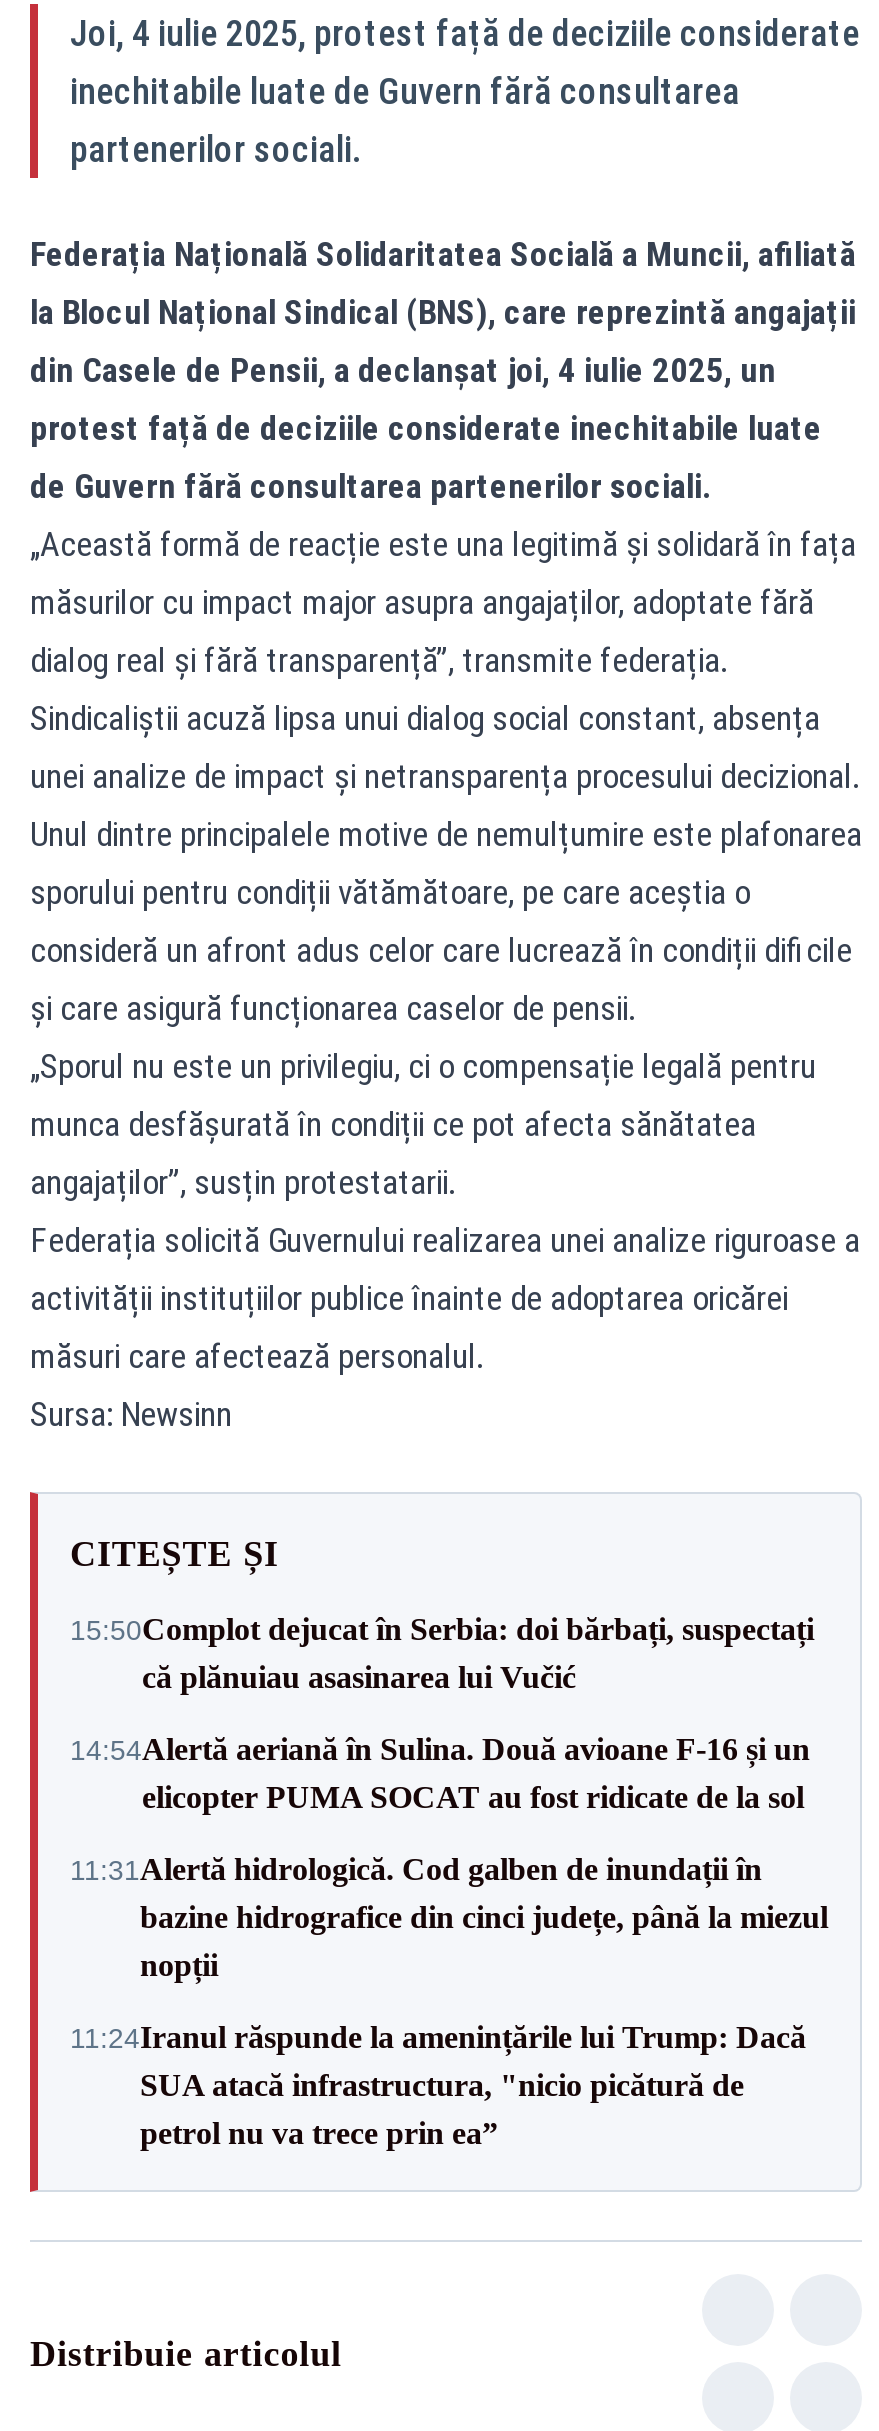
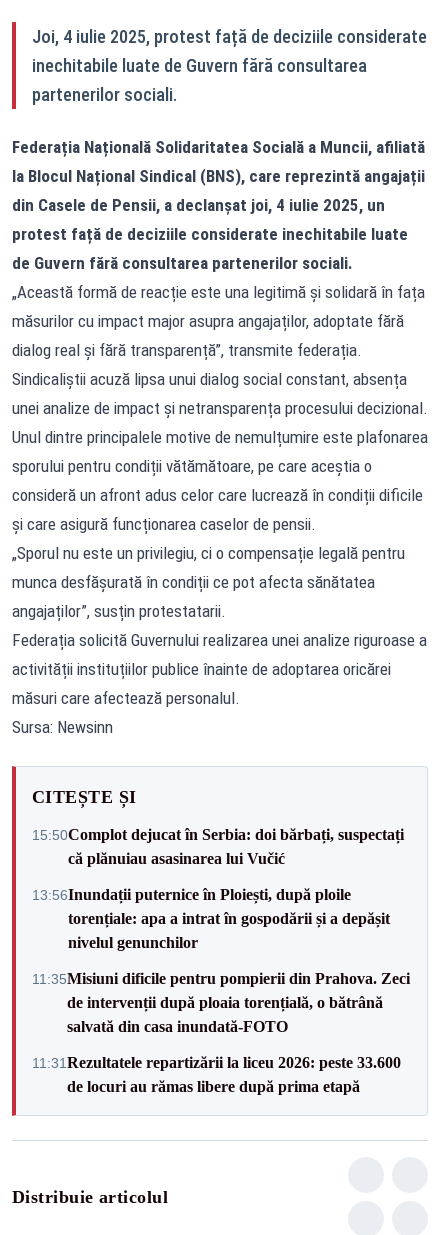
[70,1732,810,1814] 14:54Alertă aeriană în Sulina. Două avioane F-16 și un | elicopter PUMA SOCAT au fost ridicate de la sol -> [32,885,390,950] 13:56Inundații puternice în Ploiești, după ploile | torențiale: apa a intrat în gospodării și a depășit | nivelul genunchilor
[70,1852,828,1982] 11:31Alertă hidrologică. Cod galben de inundații în | bazine hidrografice din cinci județe, până la miezul | nopții -> [32,969,410,1034] 11:35Misiuni dificile pentru pompierii din Prahova. Zeci | de intervenții după ploaia torențială, o bătrână | salvată din casa inundată-FOTO
[70,2020,806,2150] 11:24Iranul răspunde la amenințările lui Trump: Dacă | SUA atacă infrastructura, "nicio picătură de | petrol nu va trece prin ea” -> [32,1053,401,1094] 11:31 Rezultatele repartizării la liceu 2026: peste 33.600 | de locuri au rămas libere după prima etapă

